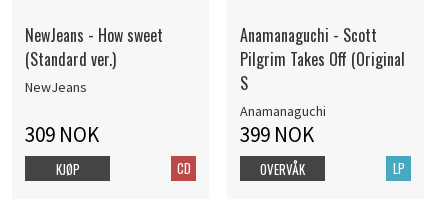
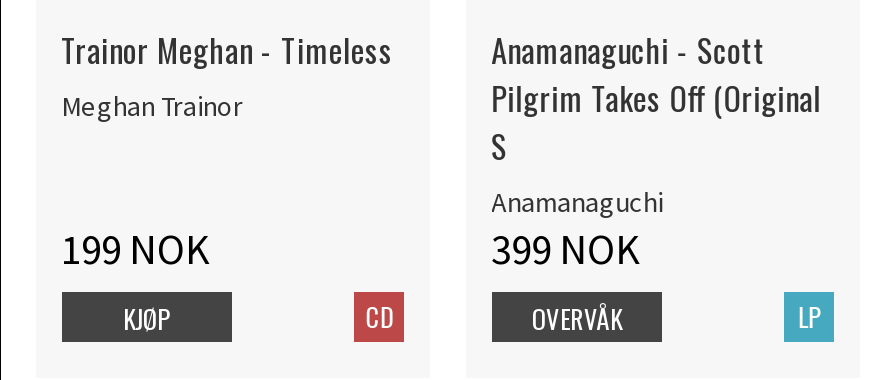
[24,23,162,96] NewJeans - How sweet | (Standard ver.) | NewJeans -> [61,26,393,123] Trainor Meghan - Timeless | Meghan Trainor
[24,121,98,148] 309 NOK -> [61,223,209,277] 199 NOK

